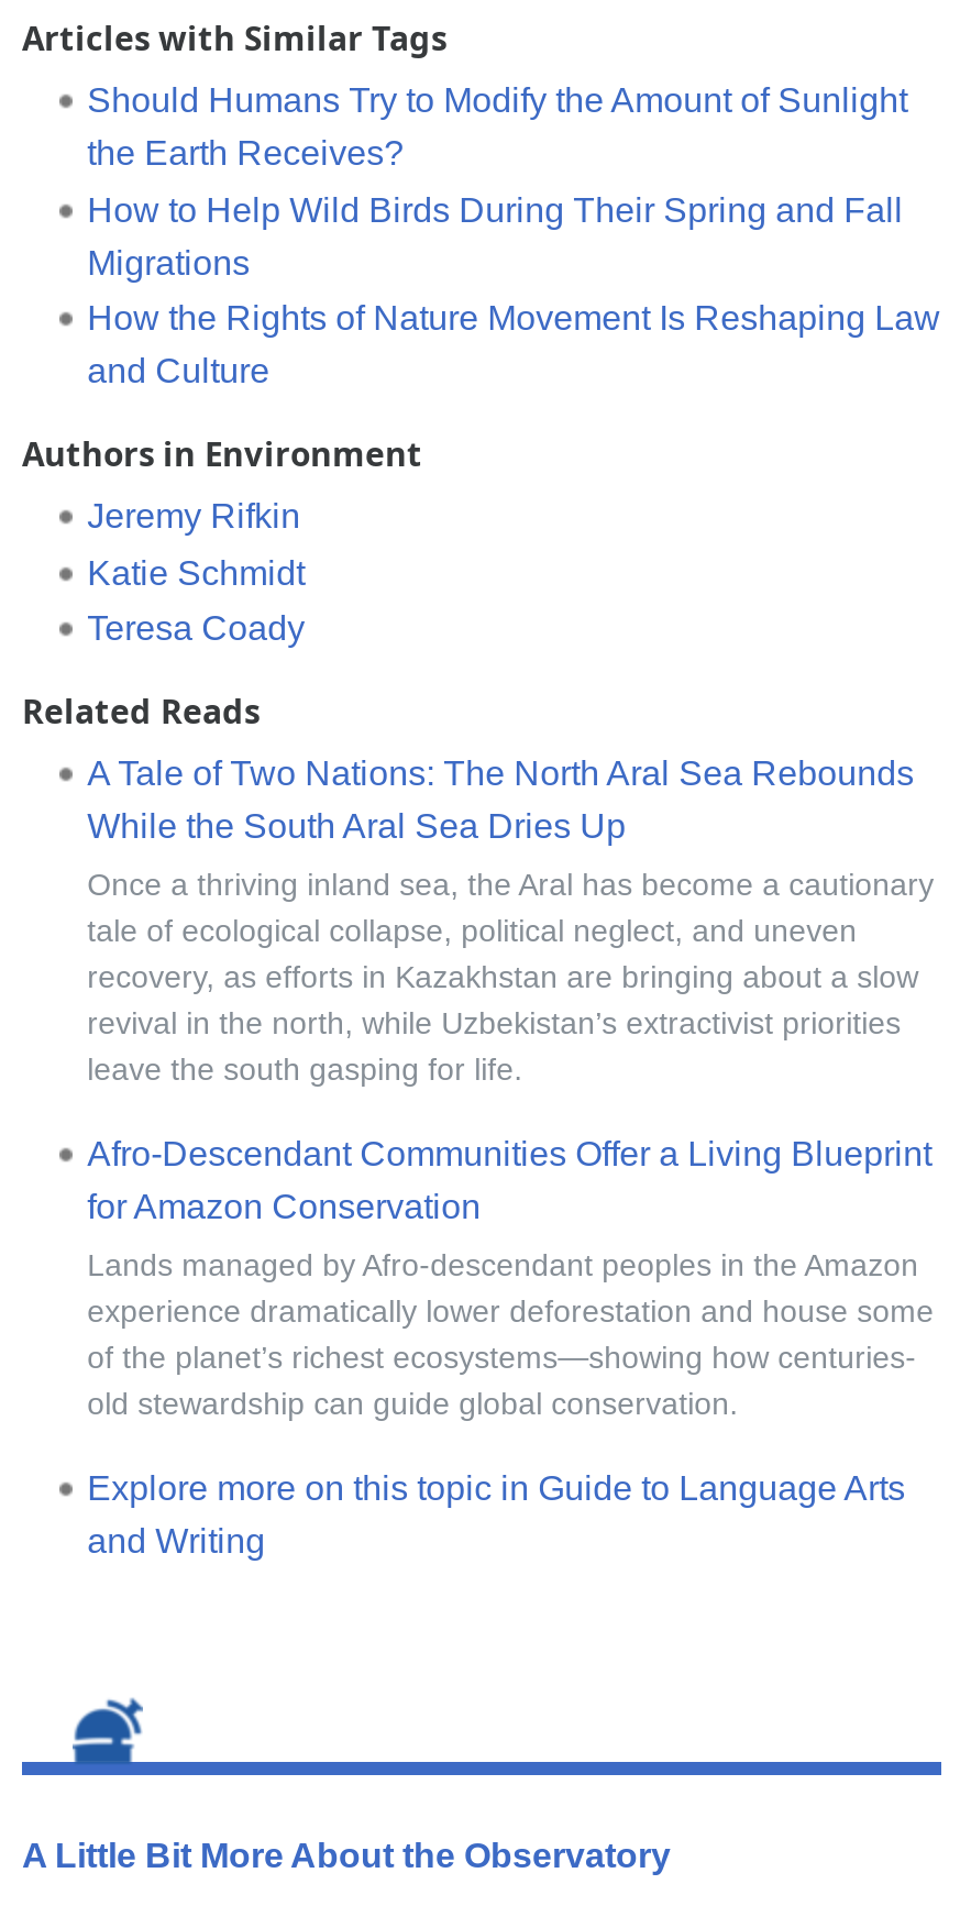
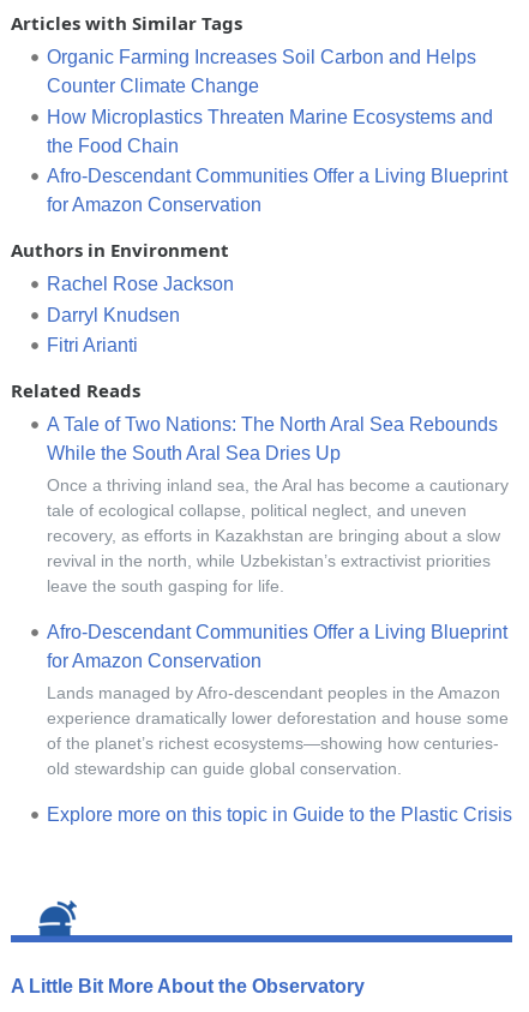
[87,81,907,172] Should Humans Try to Modify the Amount of Sunlight | the Earth Receives? -> [46,47,476,96] Organic Farming Increases Soil Carbon and Helps | Counter Climate Change
[87,190,903,280] How to Help Wild Birds During Their Spring and Fall | Migrations -> [46,106,493,155] How Microplastics Threaten Marine Ecosystems and | the Food Chain
[87,299,940,390] How the Rights of Nature Movement Is Reshaping Law | and Culture -> [46,166,507,215] Afro-Descendant Communities Offer a Living Blueprint | for Amazon Conservation
[87,497,300,535] Jeremy Rifkin -> [46,274,233,294] Rachel Rose Jackson
[87,554,305,591] Katie Schmidt -> [46,305,179,325] Darryl Knudsen
[87,610,305,647] Teresa Coady -> [46,335,137,356] Fitri Arianti
[87,1470,905,1560] Explore more on this topic in Guide to Language Arts | and Writing -> [46,805,512,825] Explore more on this topic in Guide to the Plastic Crisis

